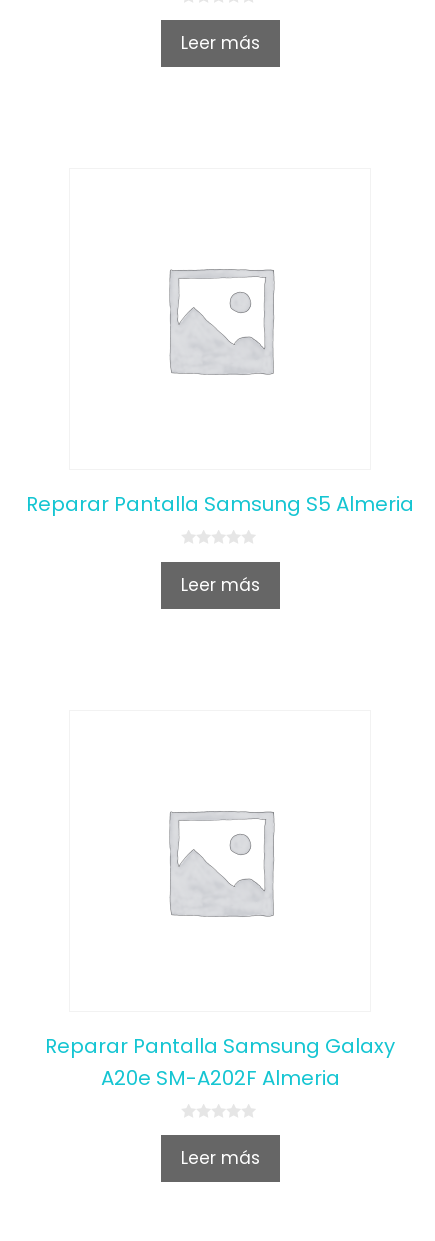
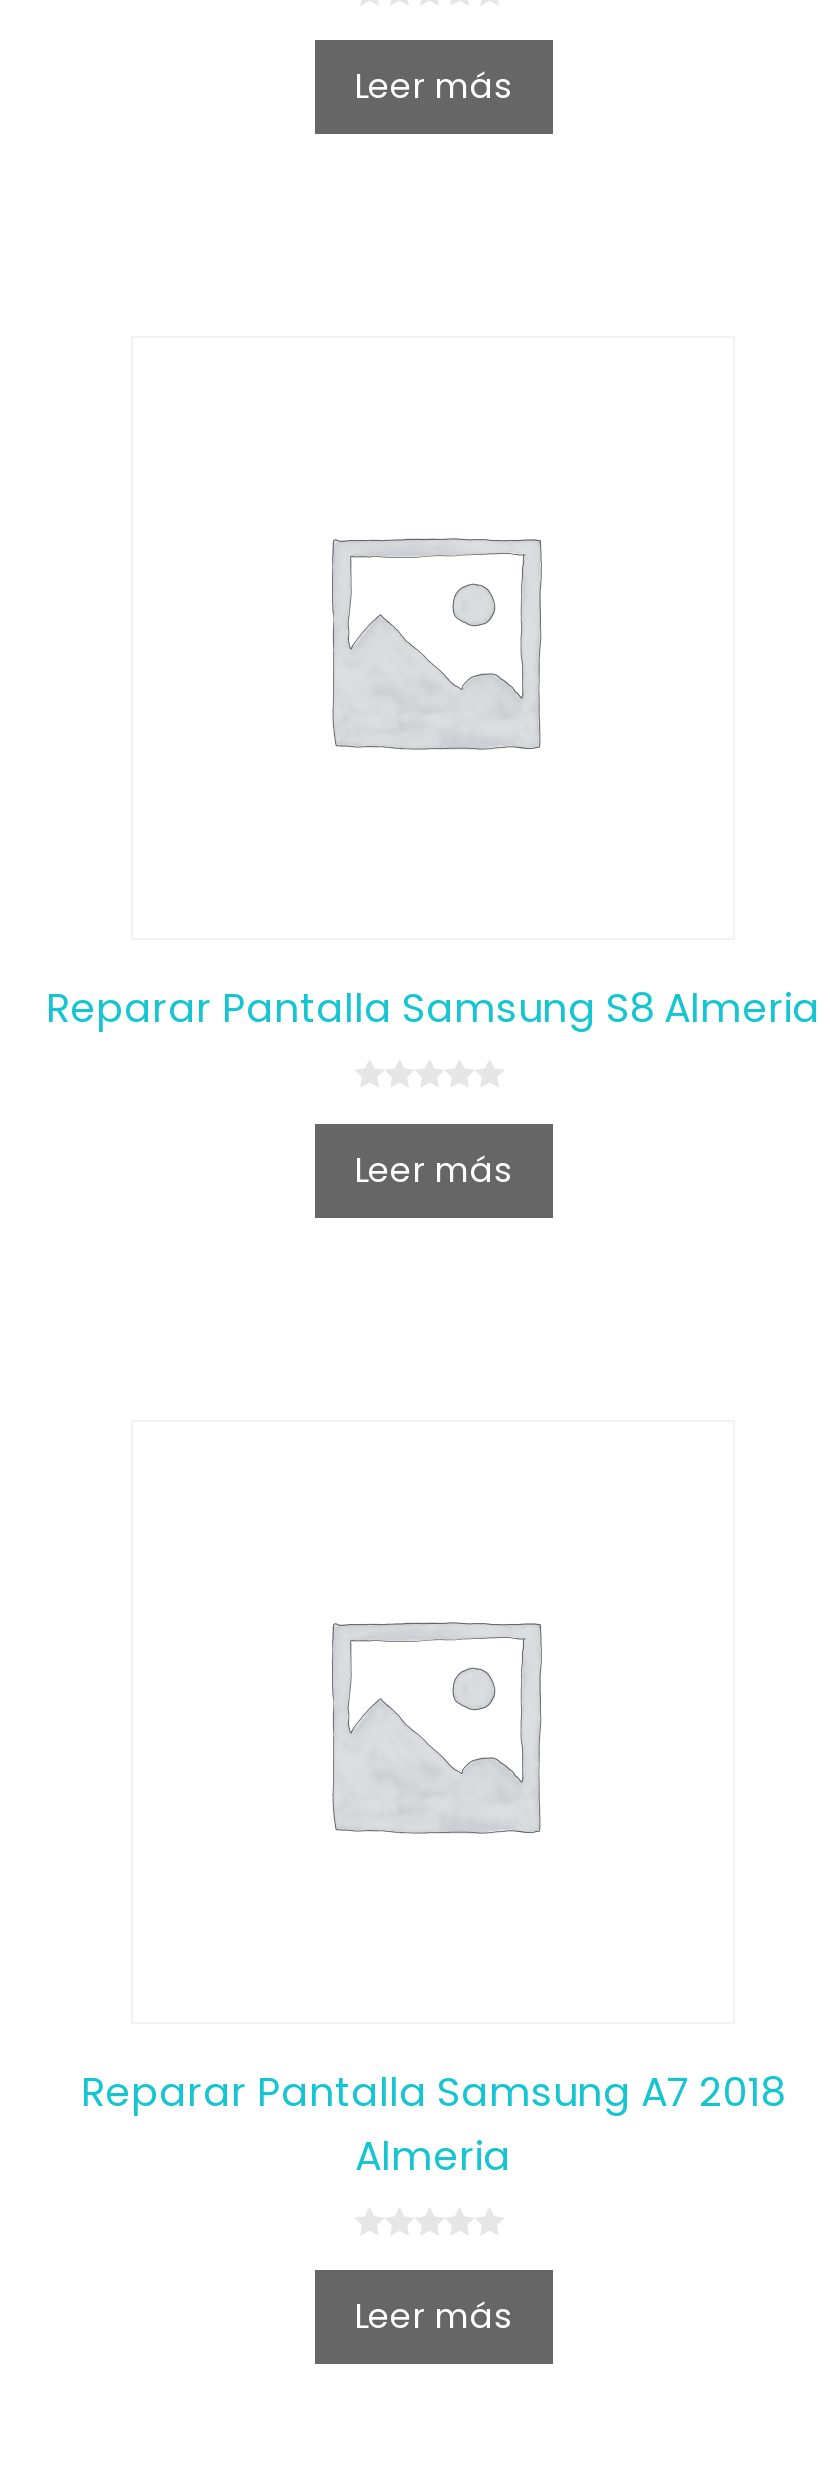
[26,490,414,518] Reparar Pantalla Samsung S5 Almeria -> [46,981,820,1037] Reparar Pantalla Samsung S8 Almeria
[45,1032,395,1092] Reparar Pantalla Samsung Galaxy | A20e SM-A202F Almeria -> [81,2064,785,2184] Reparar Pantalla Samsung A7 2018 | Almeria

